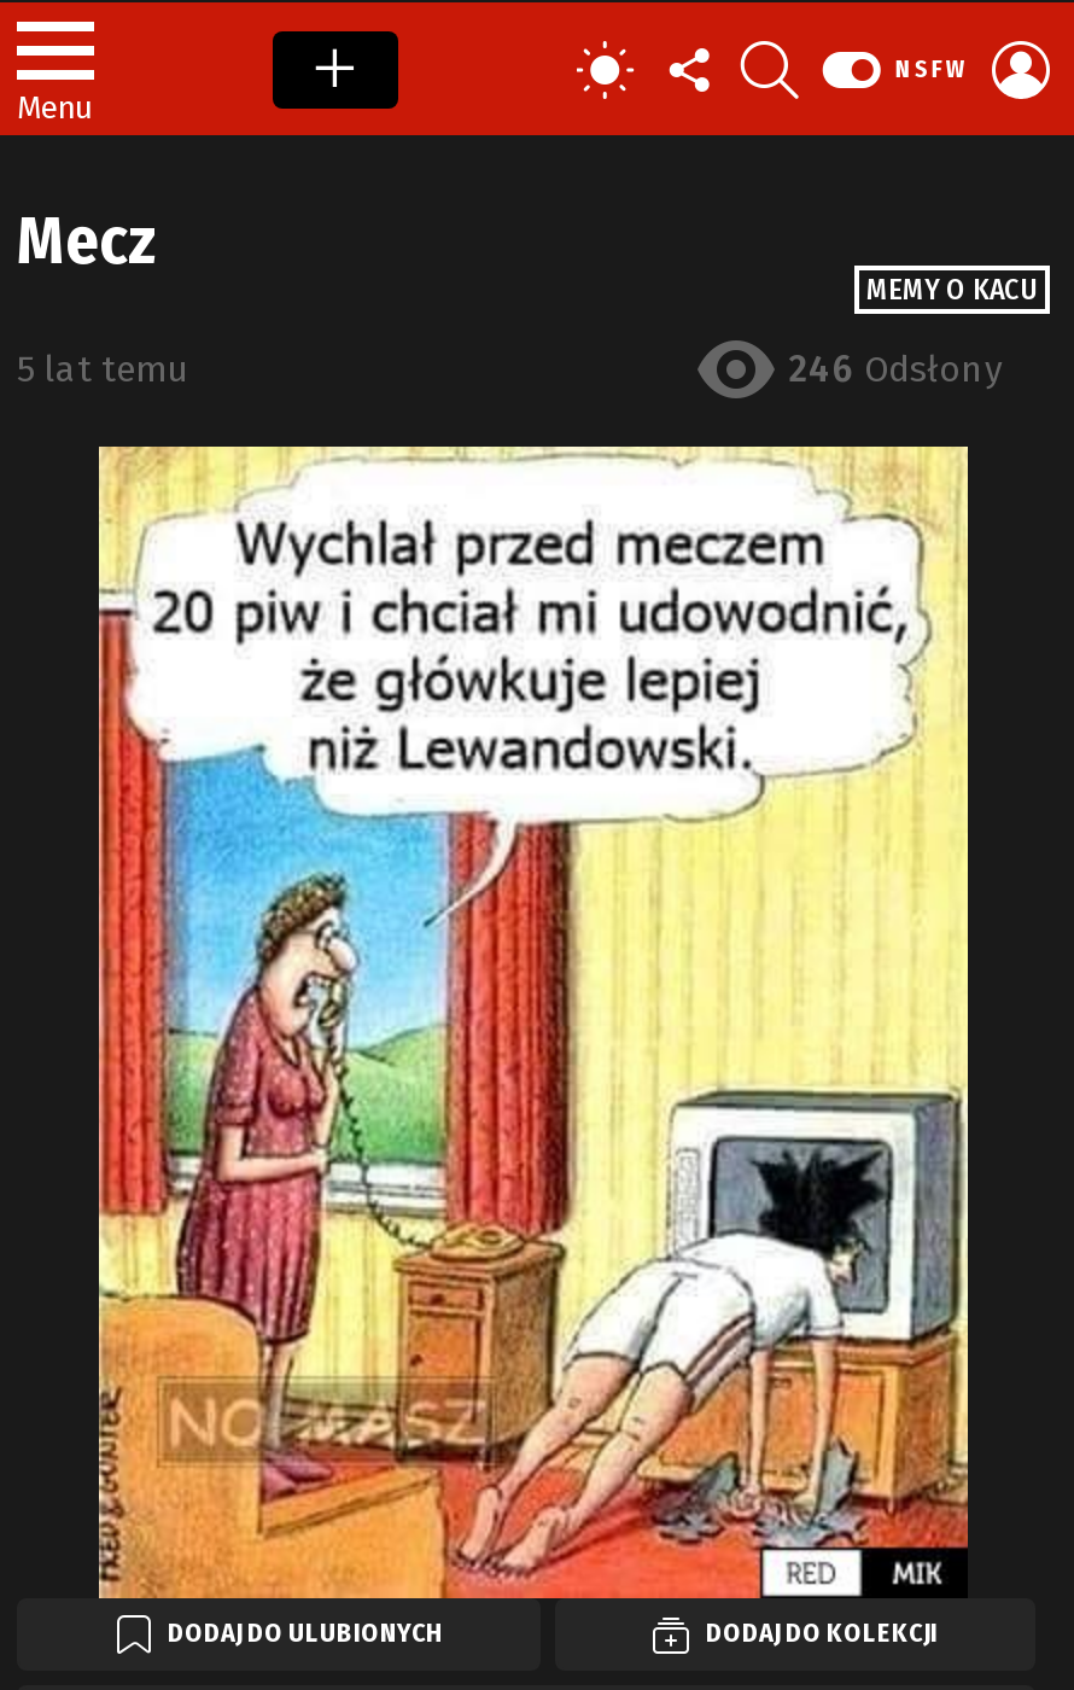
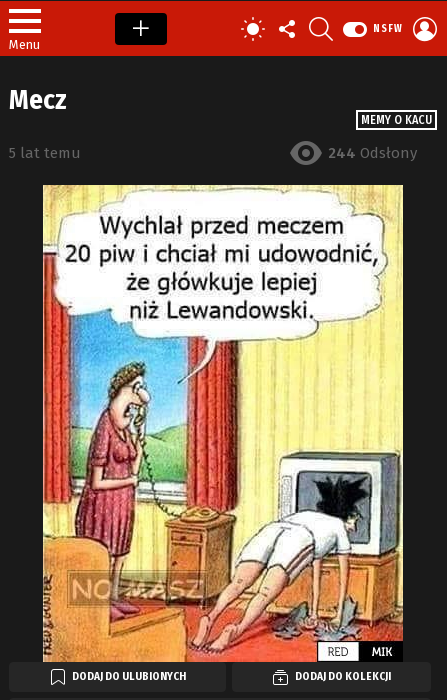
[789,348,1002,392] 246 Odsłony -> [328,144,417,162] 244 Odsłony

